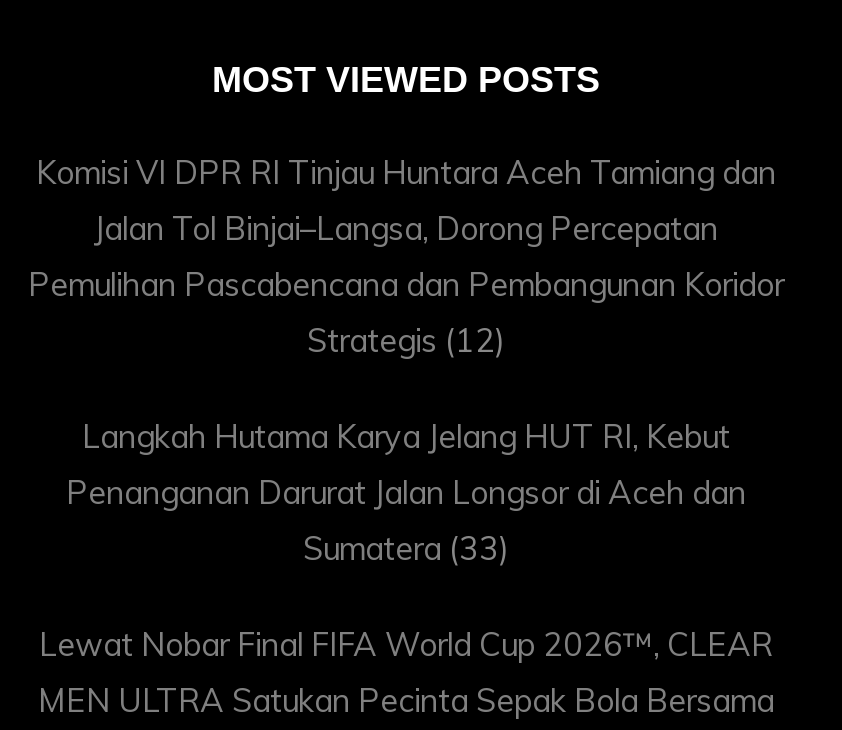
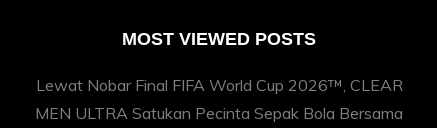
[28,151,784,567] Komisi VI DPR RI Tinjau Huntara Aceh Tamiang dan | Jalan Tol Binjai–Langsa, Dorong Percepatan | Pemulihan Pascabencana dan Pembangunan Koridor | Strategis (12) | Langkah Hutama Karya Jelang HUT RI, Kebut | Penanganan Darurat Jalan Longsor di Aceh dan | Sumatera (33) -> none

